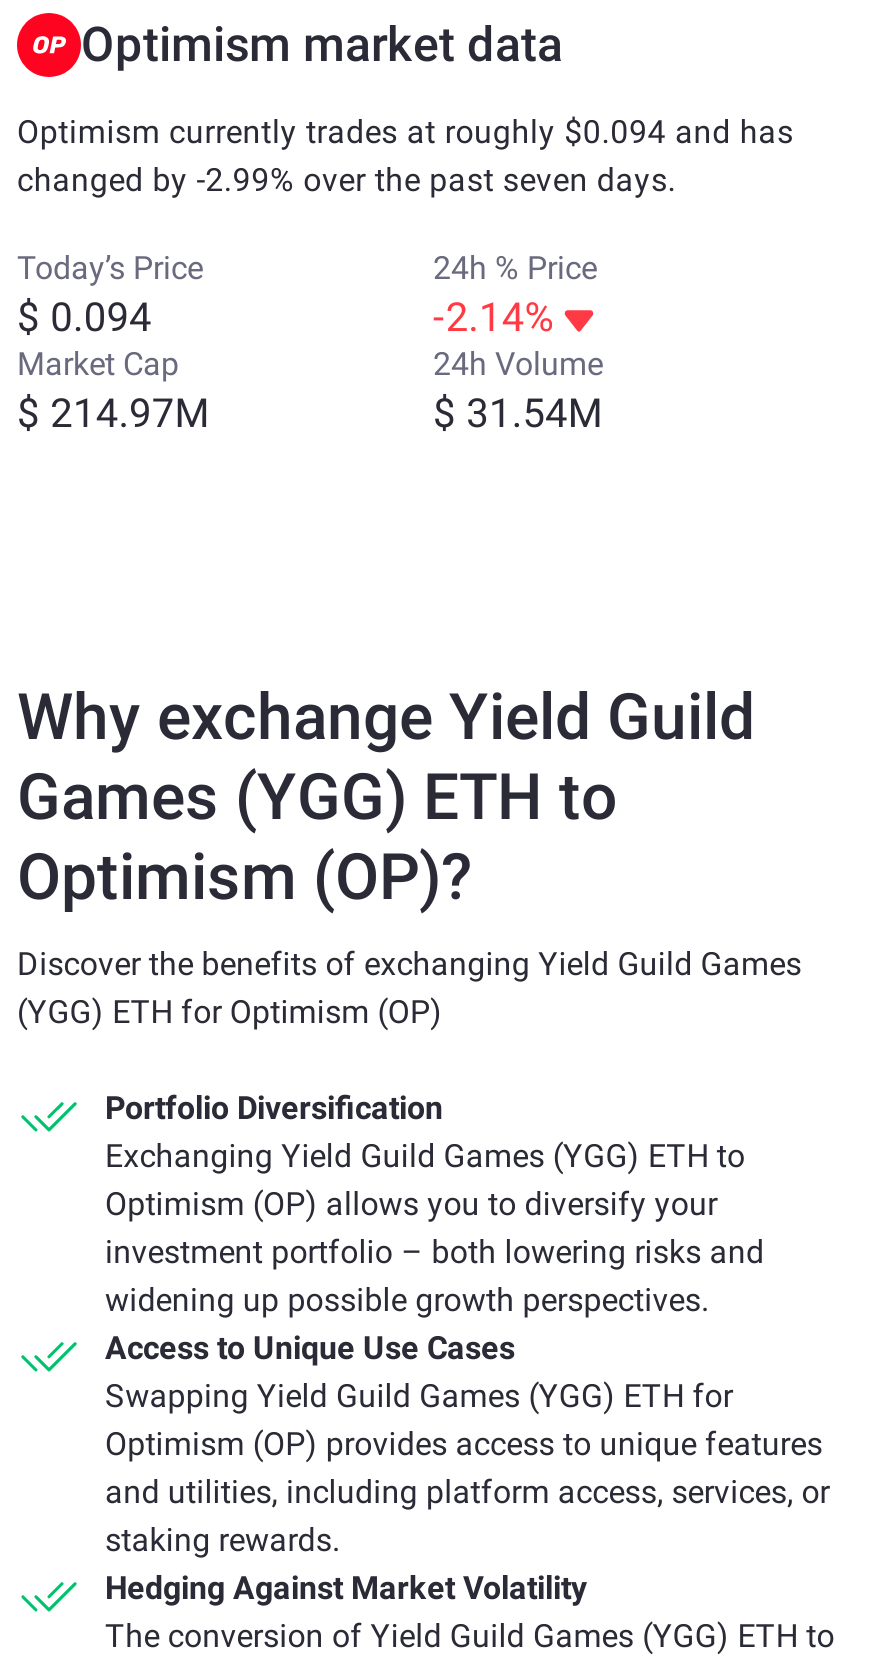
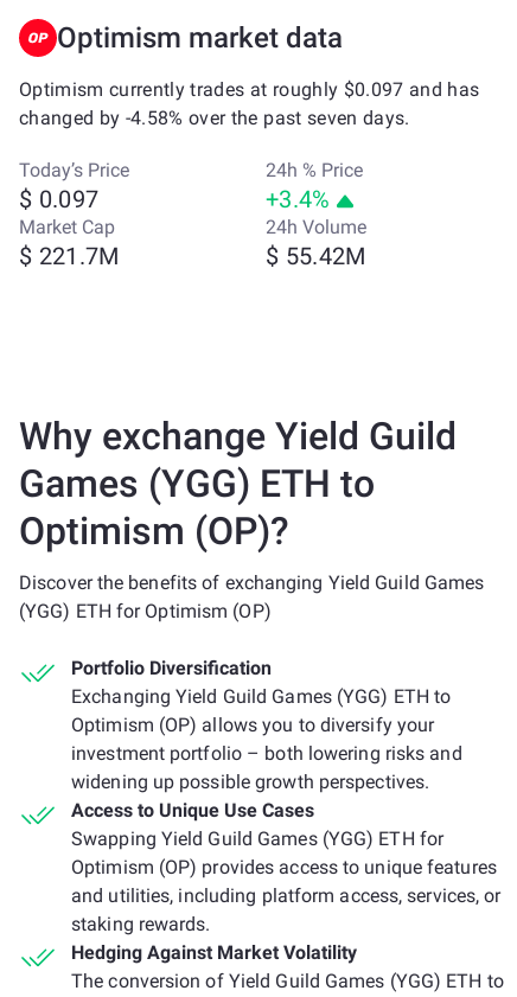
[17,113,794,151] Optimism currently trades at roughly $0.094 and has -> [19,78,479,101] Optimism currently trades at roughly $0.097 and has
[17,161,676,199] changed by -2.99% over the past seven days. -> [19,107,410,129] changed by -4.58% over the past seven days.
[17,293,152,341] $ 0.094 -> [19,185,99,213] $ 0.097
[433,293,555,341] -2.14% -> [266,185,330,213] +3.4%
[17,389,209,437] $ 214.97M -> [19,242,119,270] $ 221.7M
[433,389,602,437] $ 31.54M -> [266,242,366,270] $ 55.42M

